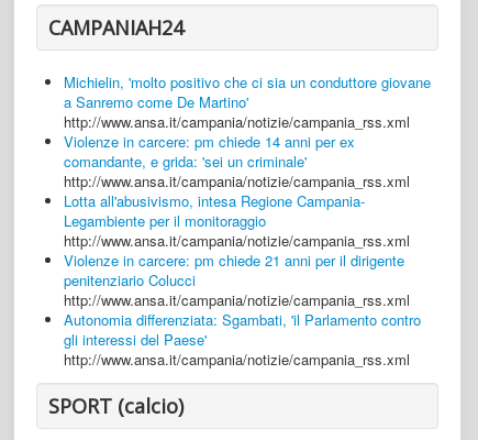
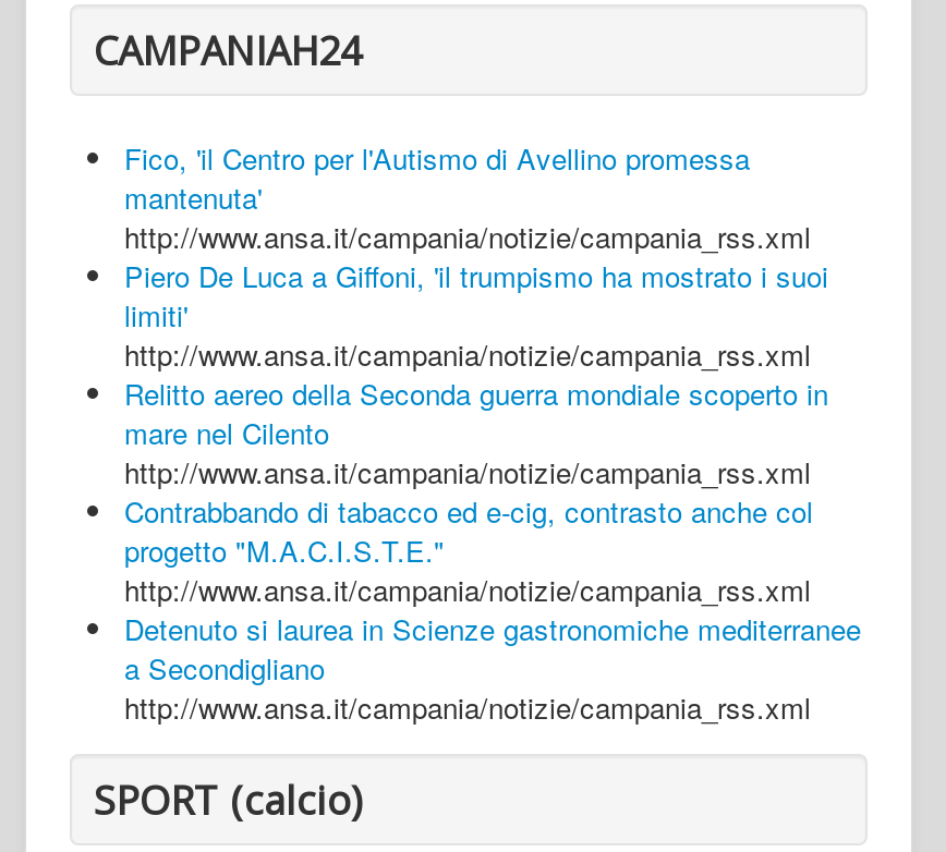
[64,71,431,112] Michielin, 'molto positivo che ci sia un conduttore giovane | a Sanremo come De Martino' -> [124,137,750,218] Fico, 'il Centro per l'Autismo di Avellino promessa | mantenuta'
[64,131,355,171] Violenze in carcere: pm chiede 14 anni per ex | comandante, e grida: 'sei un criminale' -> [124,255,828,335] Piero De Luca a Giffoni, 'il trumpismo ha mostrato i suoi | limiti'
[64,190,365,231] Lotta all'abusivismo, intesa Regione Campania- | Legambiente per il monitoraggio -> [124,372,828,453] Relitto aereo della Seconda guerra mondiale scoperto in | mare nel Cilento
[64,250,404,290] Violenze in carcere: pm chiede 21 anni per il dirigente | penitenziario Colucci -> [124,490,813,571] Contrabbando di tabacco ed e-cig, contrasto anche col | progetto "M.A.C.I.S.T.E."
[64,309,421,350] Autonomia differenziata: Sgambati, 'il Parlamento contro | gli interessi del Paese' -> [124,608,861,688] Detenuto si laurea in Scienze gastronomiche mediterranee | a Secondigliano

